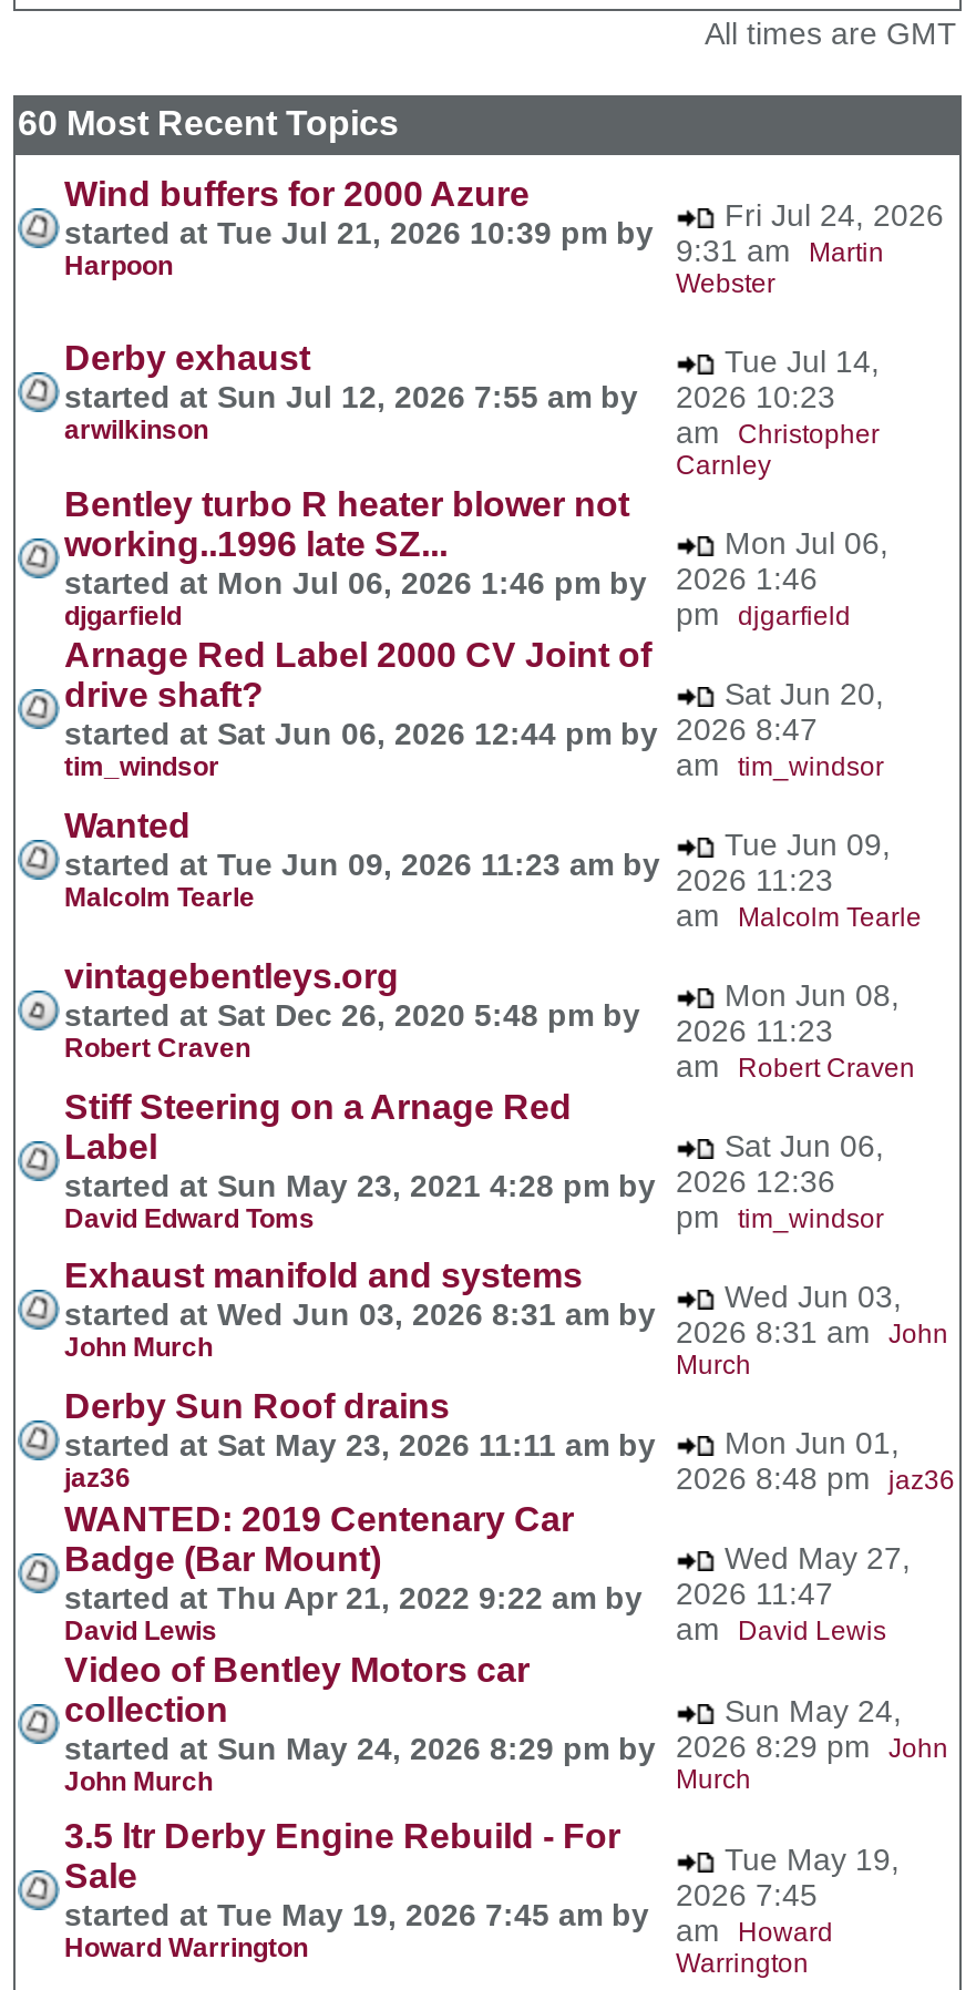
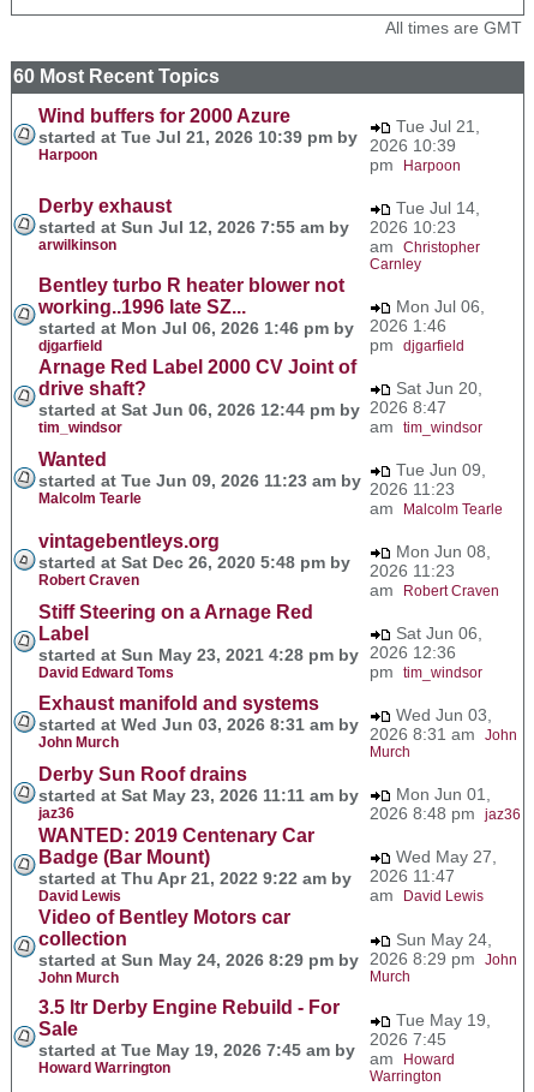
[676,197,944,298] Fri Jul 24, 2026 | 9:31 am Martin | Webster -> [370,116,480,174] Tue Jul 21, | 2026 10:39 | pm Harpoon

